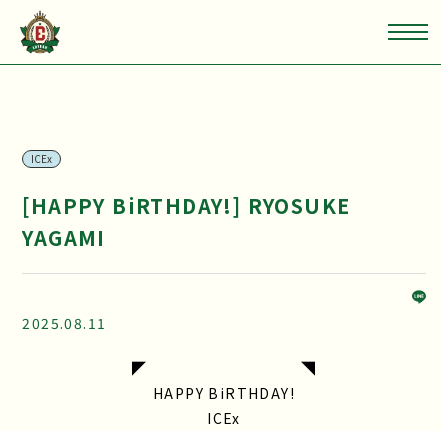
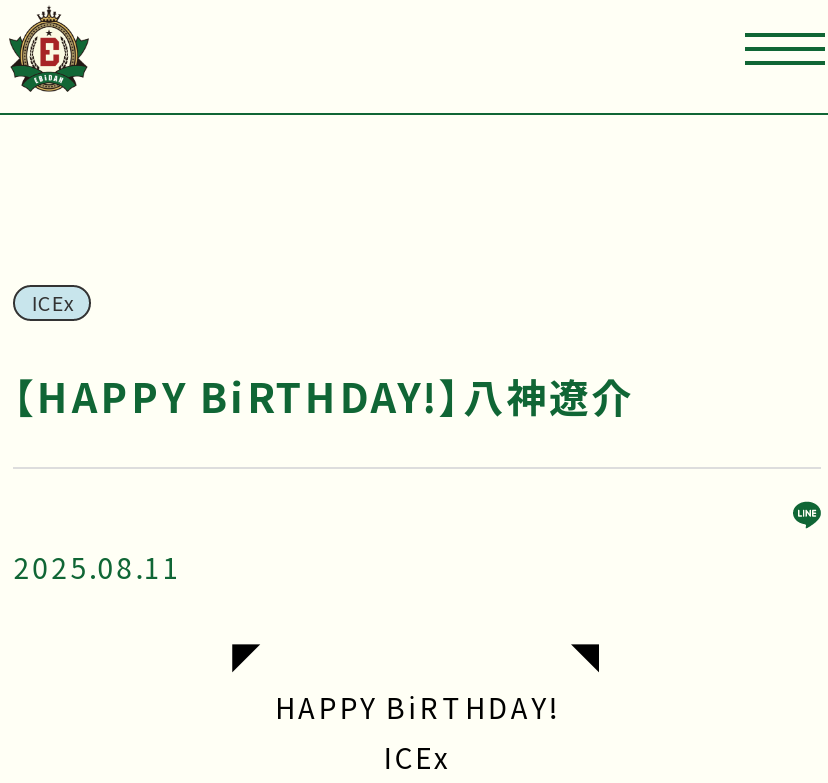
[22,191,350,252] [HAPPY BiRTHDAY!] RYOSUKE | YAGAMI -> [14,367,635,425] 【HAPPY BiRTHDAY!】八神遼介

